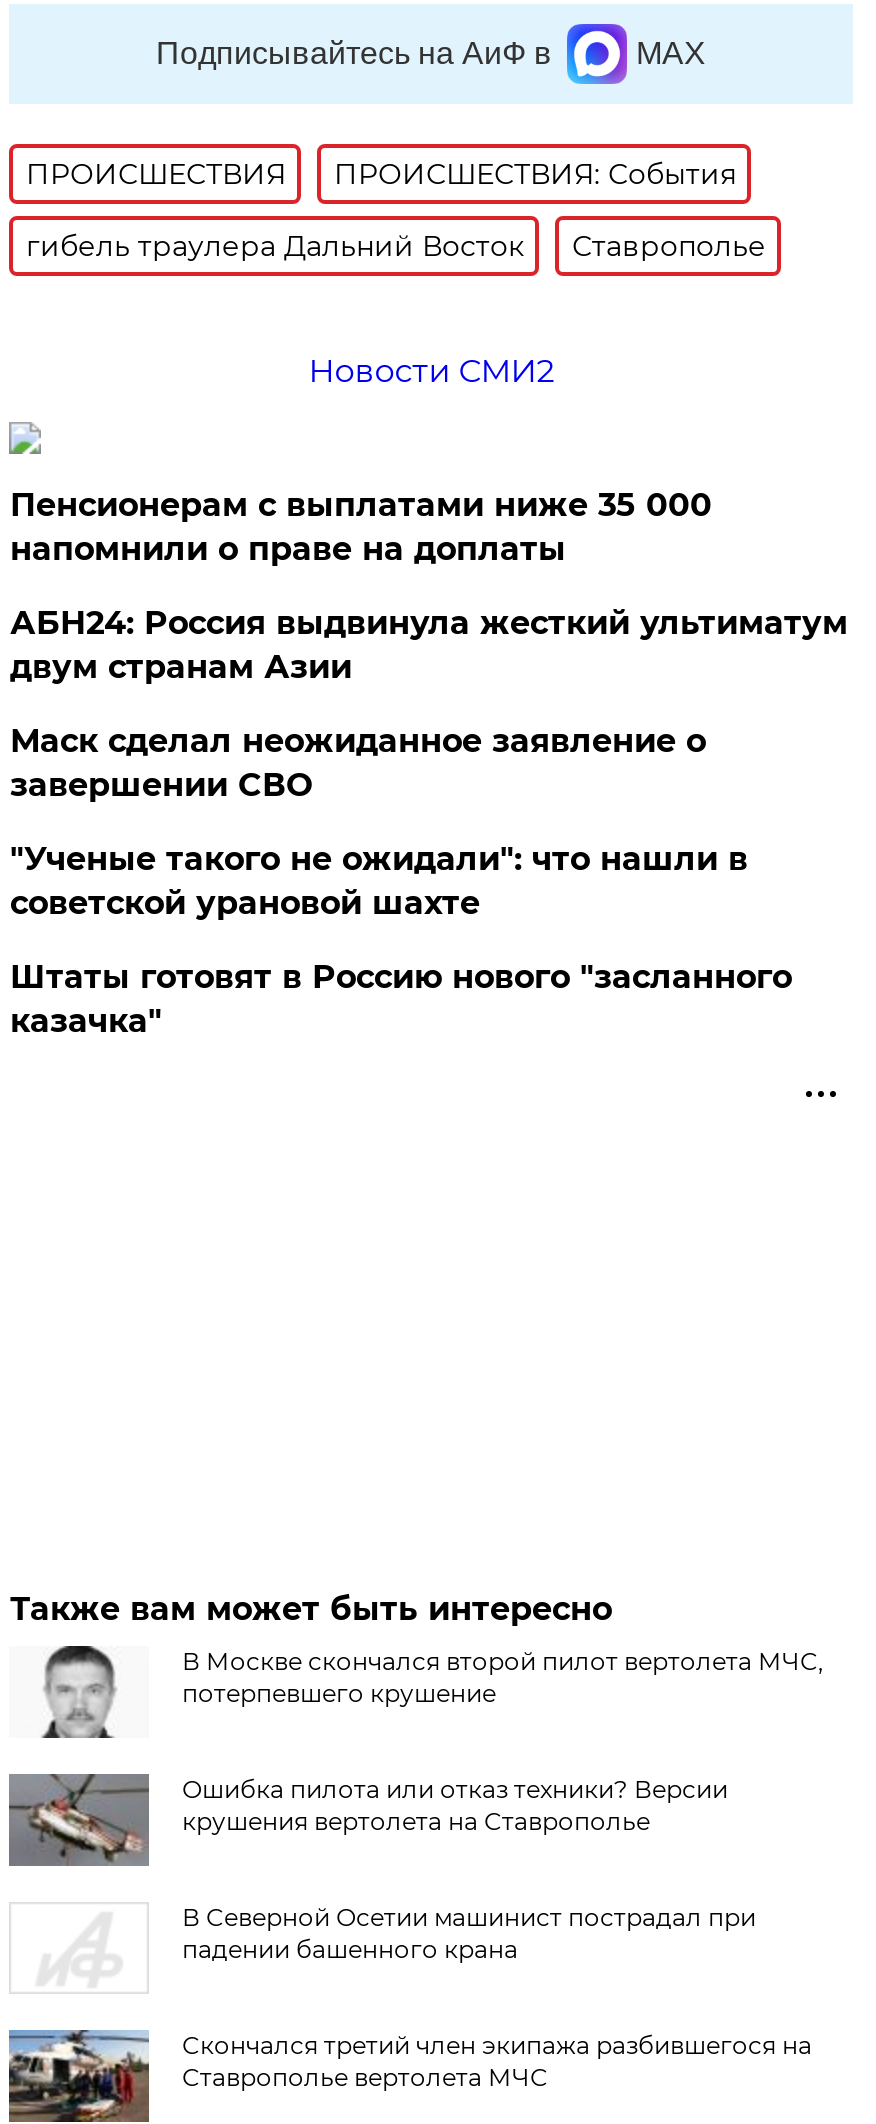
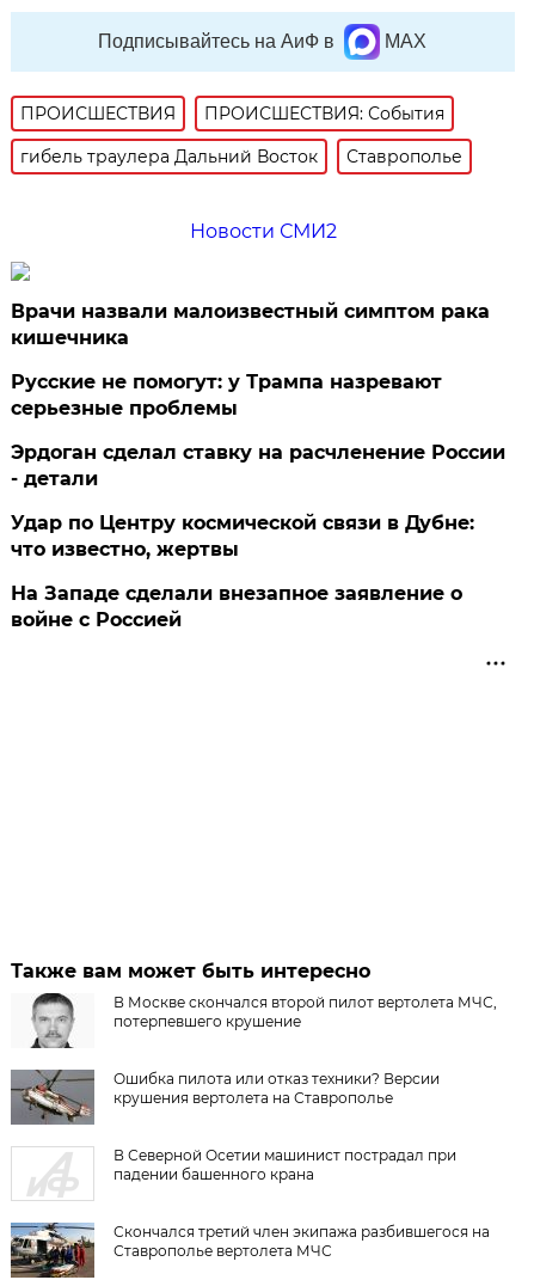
[10,486,712,568] Пенсионерам с выплатами ниже 35 000 | напомнили о праве на доплаты -> [11,300,490,349] Врачи назвали малоизвестный симптом рака | кишечника
[10,604,848,686] АБН24: Россия выдвинула жесткий ультиматум | двум странам Азии -> [11,370,442,419] Русские не помогут: у Трампа назревают | серьезные проблемы
[10,722,706,804] Маск сделал неожиданное заявление о | завершении СВО -> [11,441,506,490] Эрдоган сделал ставку на расчленение России | - детали
[10,840,748,922] "Ученые такого не ожидали": что нашли в | советской урановой шахте -> [11,511,475,560] Удар по Центру космической связи в Дубне: | что известно, жертвы
[10,958,792,1040] Штаты готовят в Россию нового "засланного | казачка" -> [11,582,463,631] На Западе сделали внезапное заявление о | войне с Россией

